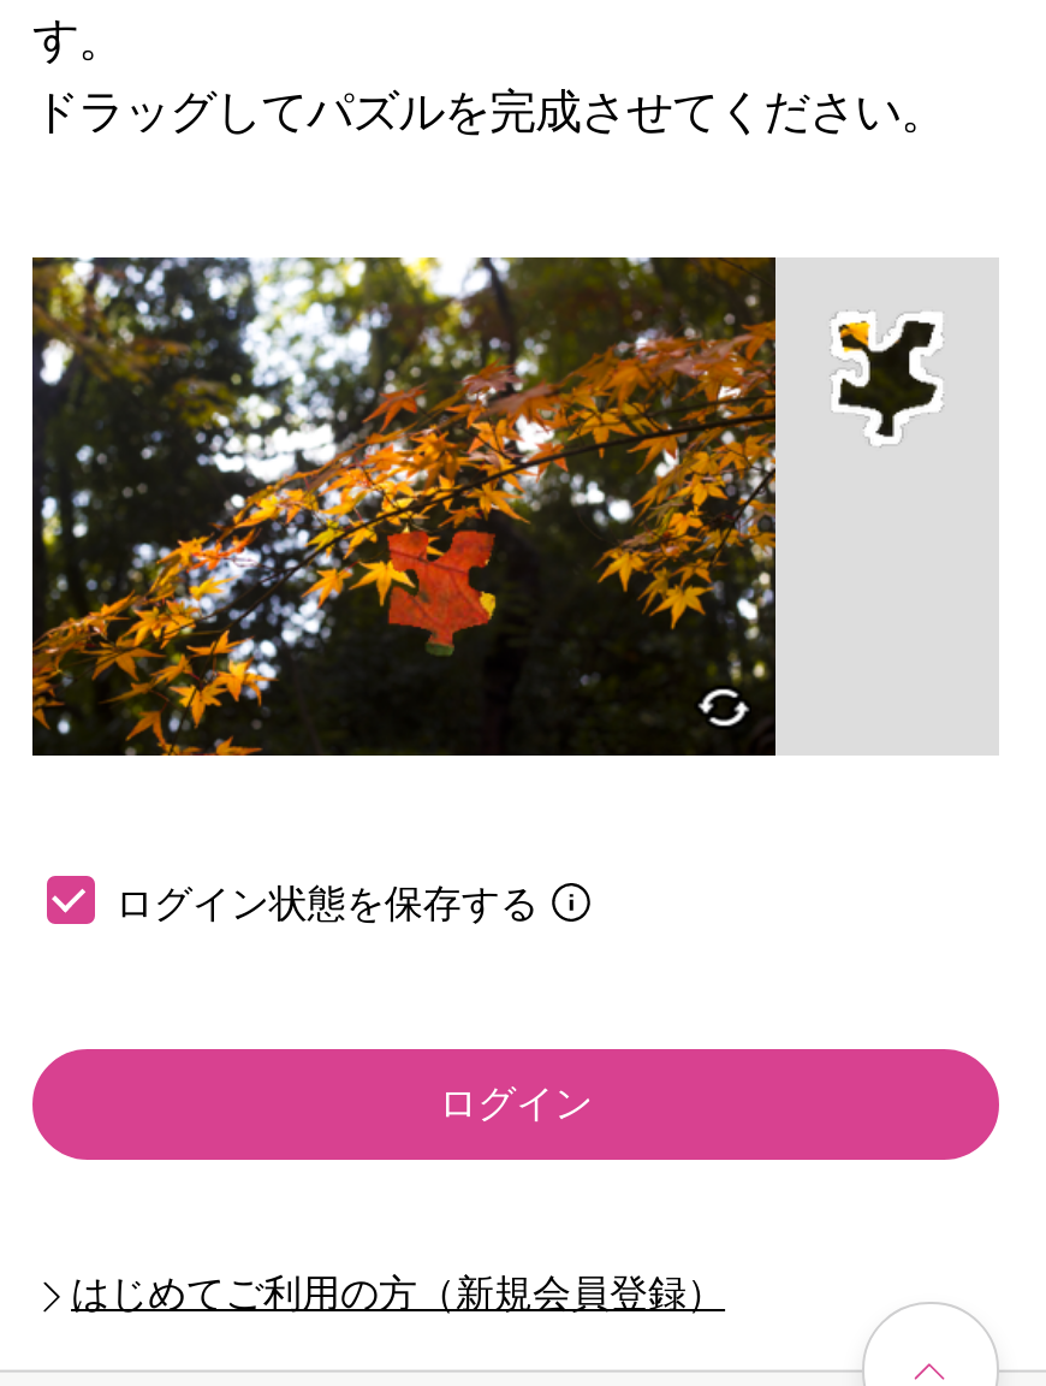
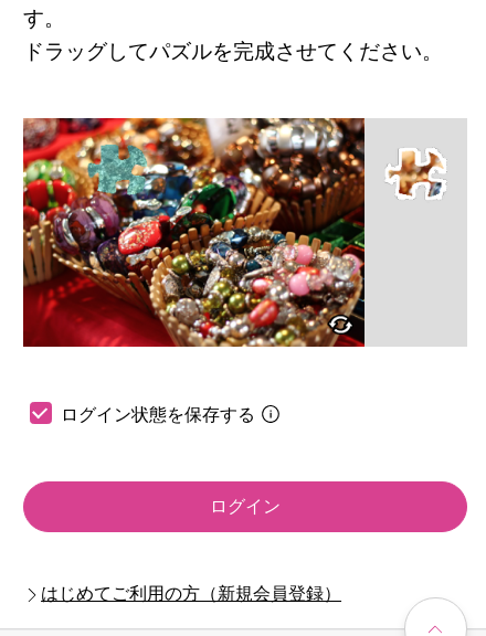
[30,255,778,758] [image] -> [22,117,366,348] [image]
[831,315,949,443] [image] -> [388,148,445,200] [image]

